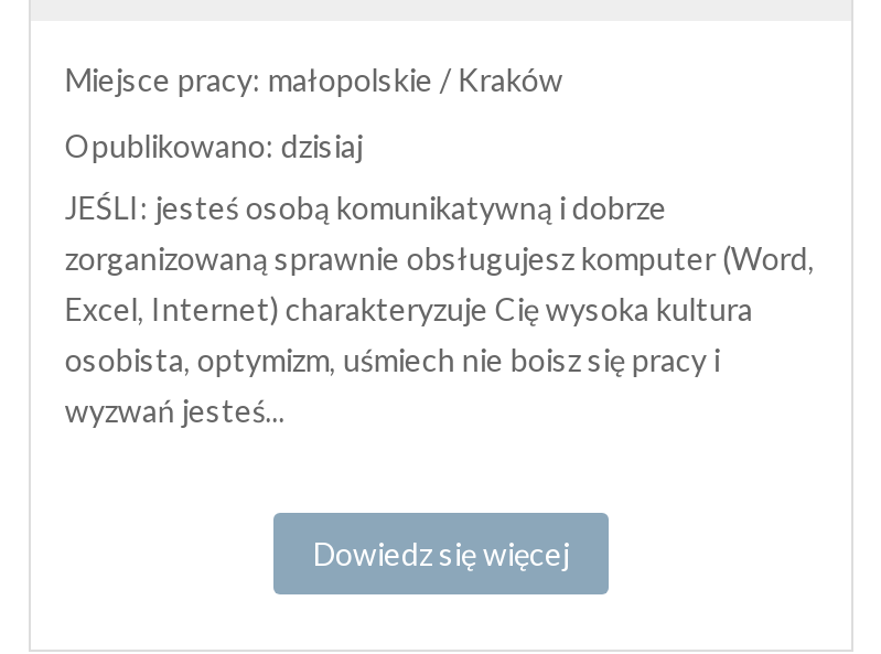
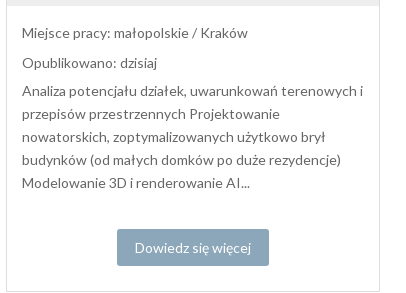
[65,189,815,430] JEŚLI: jesteś osobą komunikatywną i dobrze | zorganizowaną sprawnie obsługujesz komputer (Word, | Excel, Internet) charakteryzuje Cię wysoka kultura | osobista, optymizm, uśmiech nie boisz się pracy i | wyzwań jesteś... -> [22,82,363,191] Analiza potencjału działek, uwarunkowań terenowych i | przepisów przestrzennych Projektowanie | nowatorskich, zoptymalizowanych użytkowo brył | budynków (od małych domków po duże rezydencje) | Modelowanie 3D i renderowanie AI...

